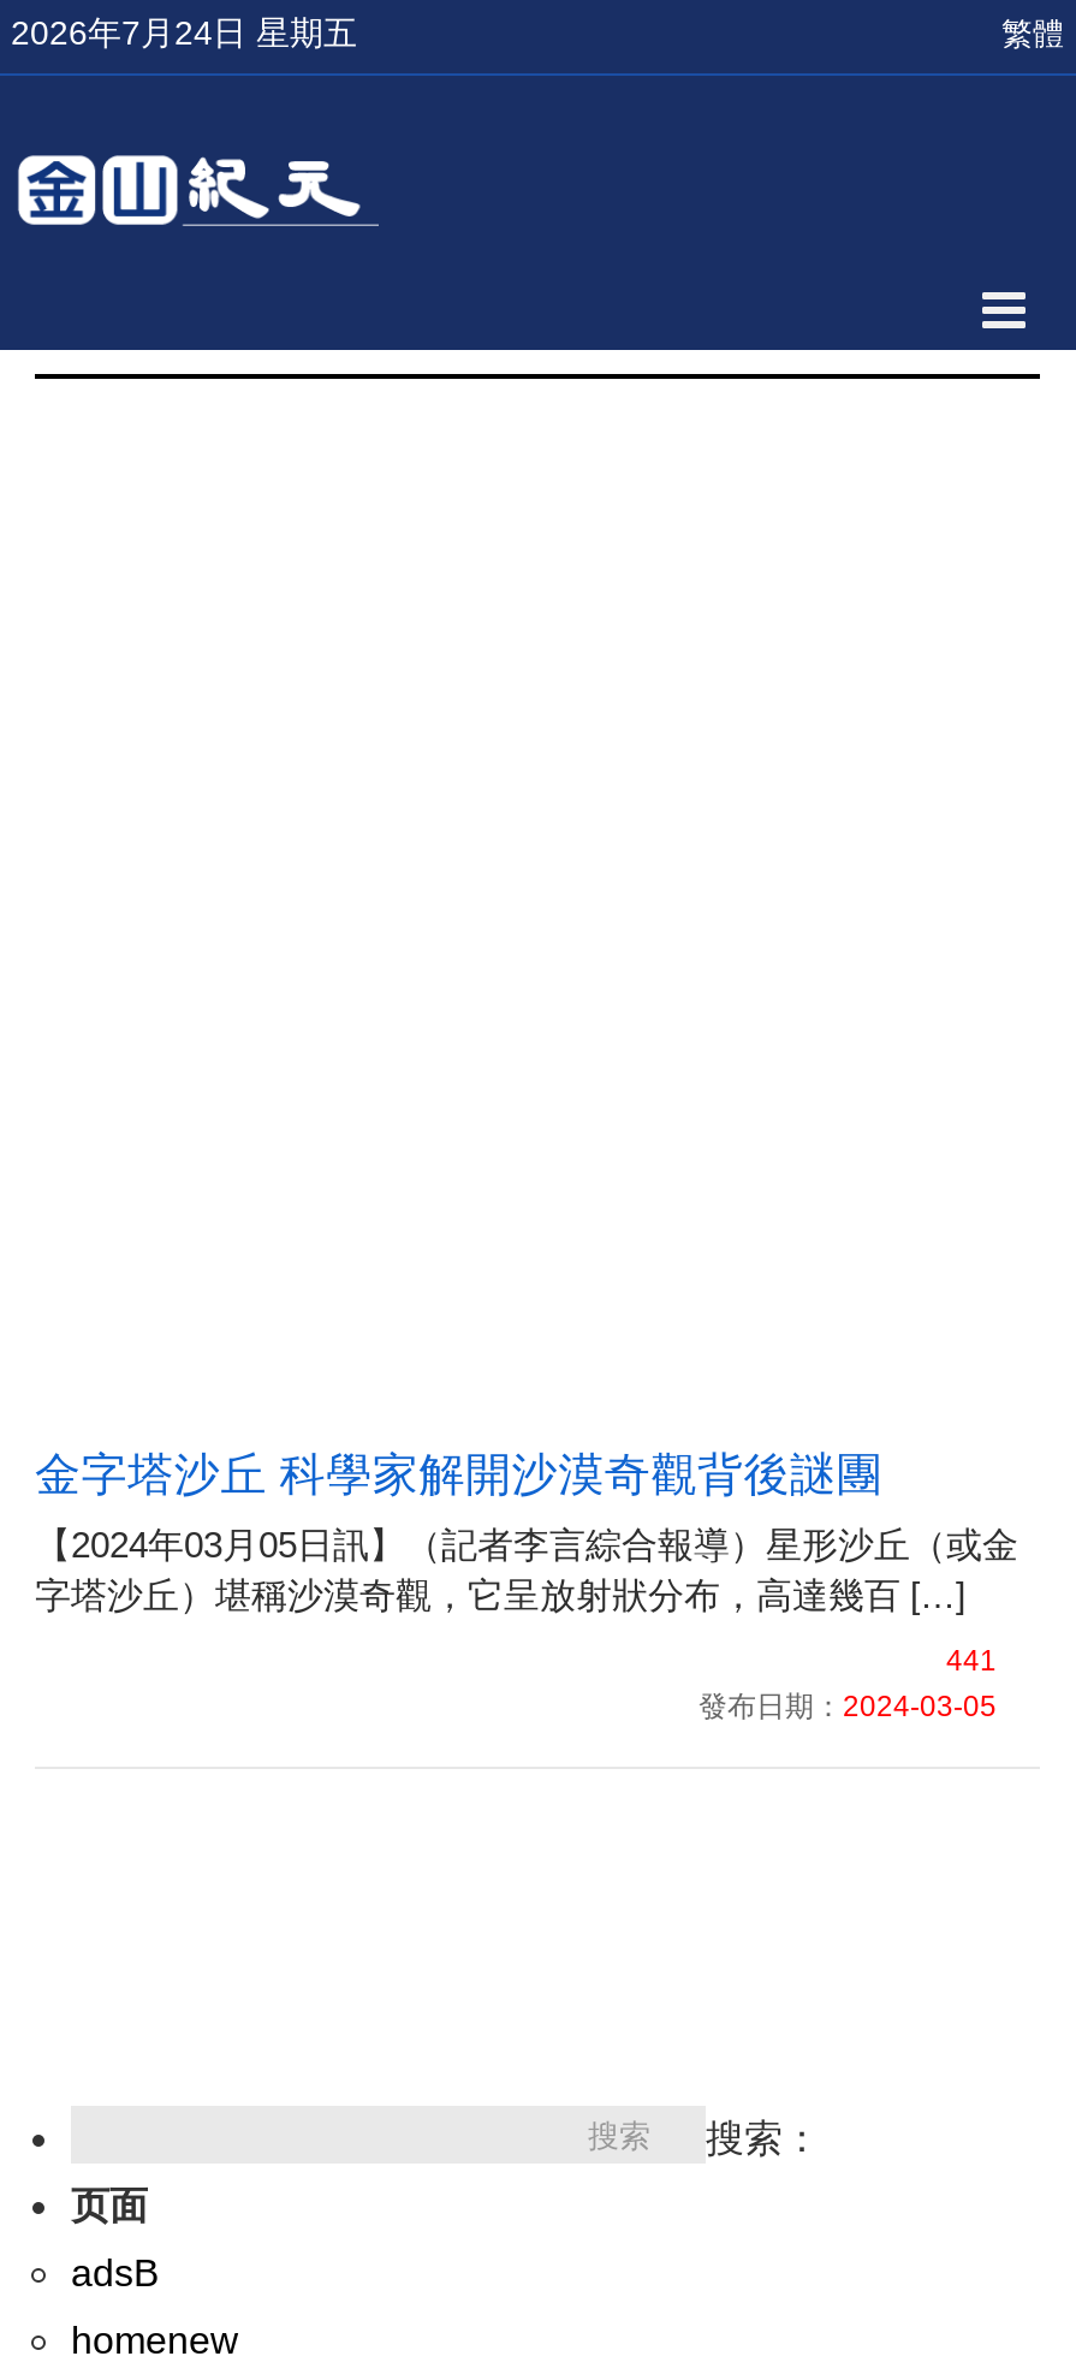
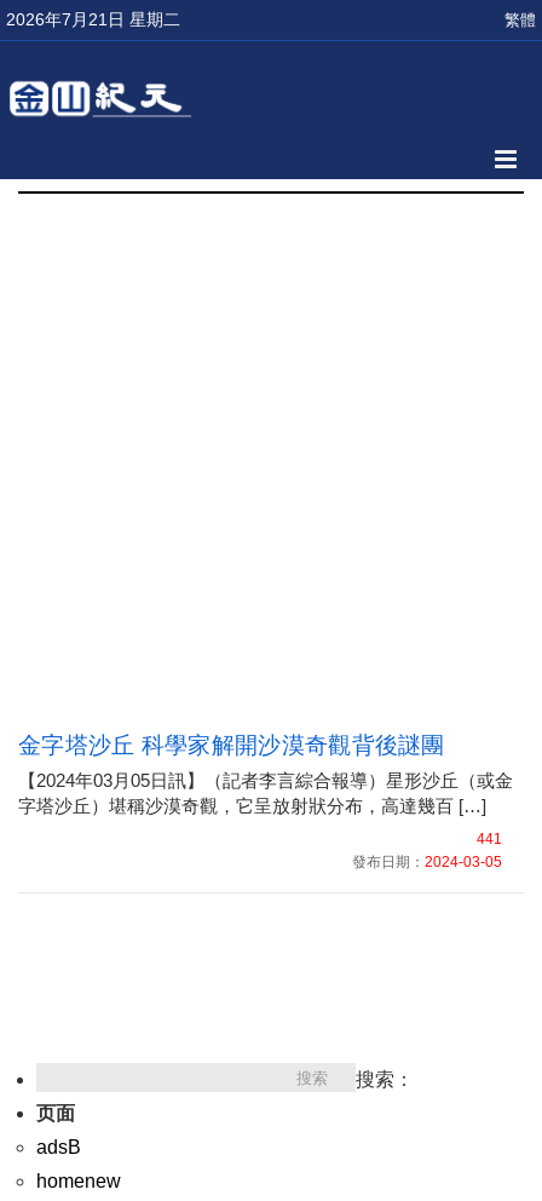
[11,13,357,52] 2026年7月24日 星期五 -> [6,10,180,29] 2026年7月21日 星期二

